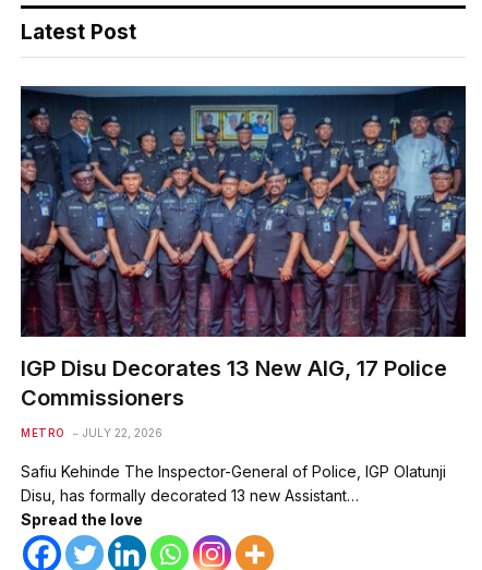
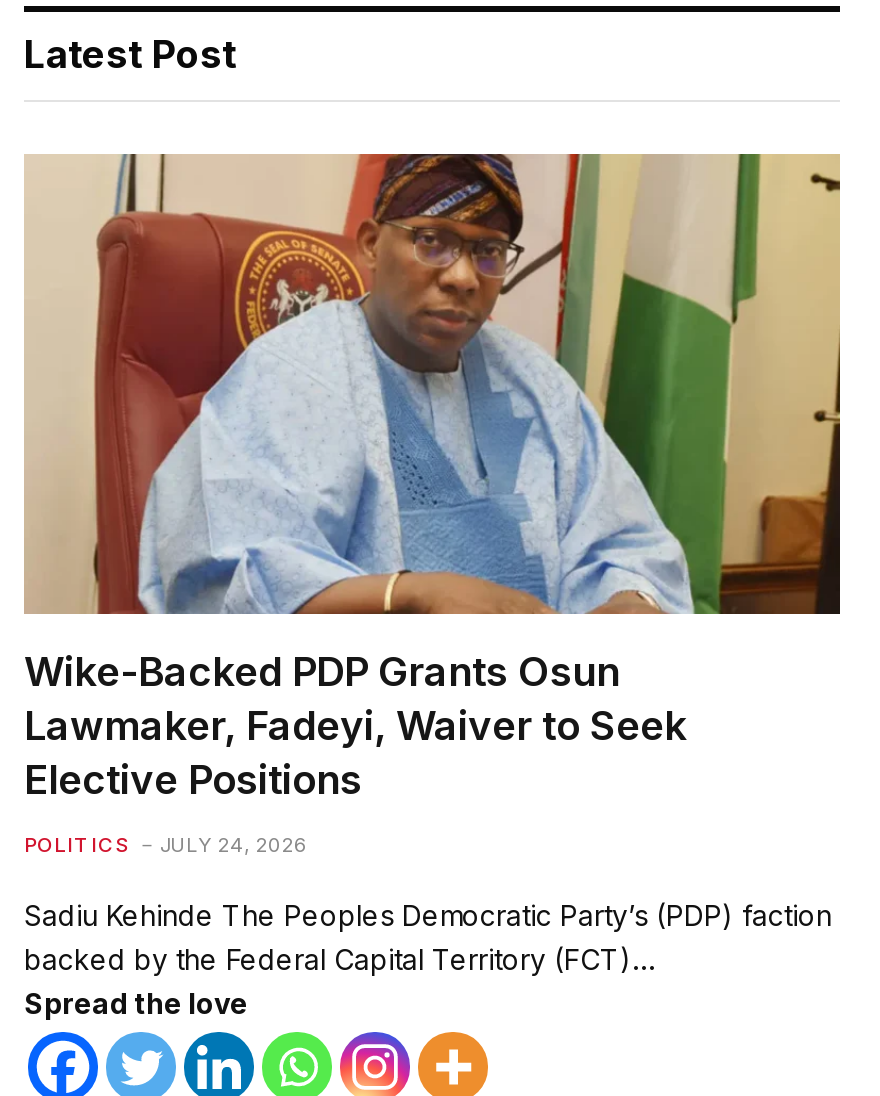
[20,85,467,411] [image] | IGP Disu Decorates 13 New AIG, 17 Police | Commissioners -> [24,152,842,804] [image] | Wike-Backed PDP Grants Osun | Lawmaker, Fadeyi, Waiver to Seek | Elective Positions
[21,426,162,439] METRO | JULY 22, 2026 -> [24,832,308,856] POLITICS | JULY 24, 2026
[21,462,446,504] Safiu Kehinde The Inspector-General of Police, IGP Olatunji | Disu, has formally decorated 13 new Assistant… -> [24,898,832,976] Sadiu Kehinde The Peoples Democratic Party’s (PDP) faction | backed by the Federal Capital Territory (FCT)…

